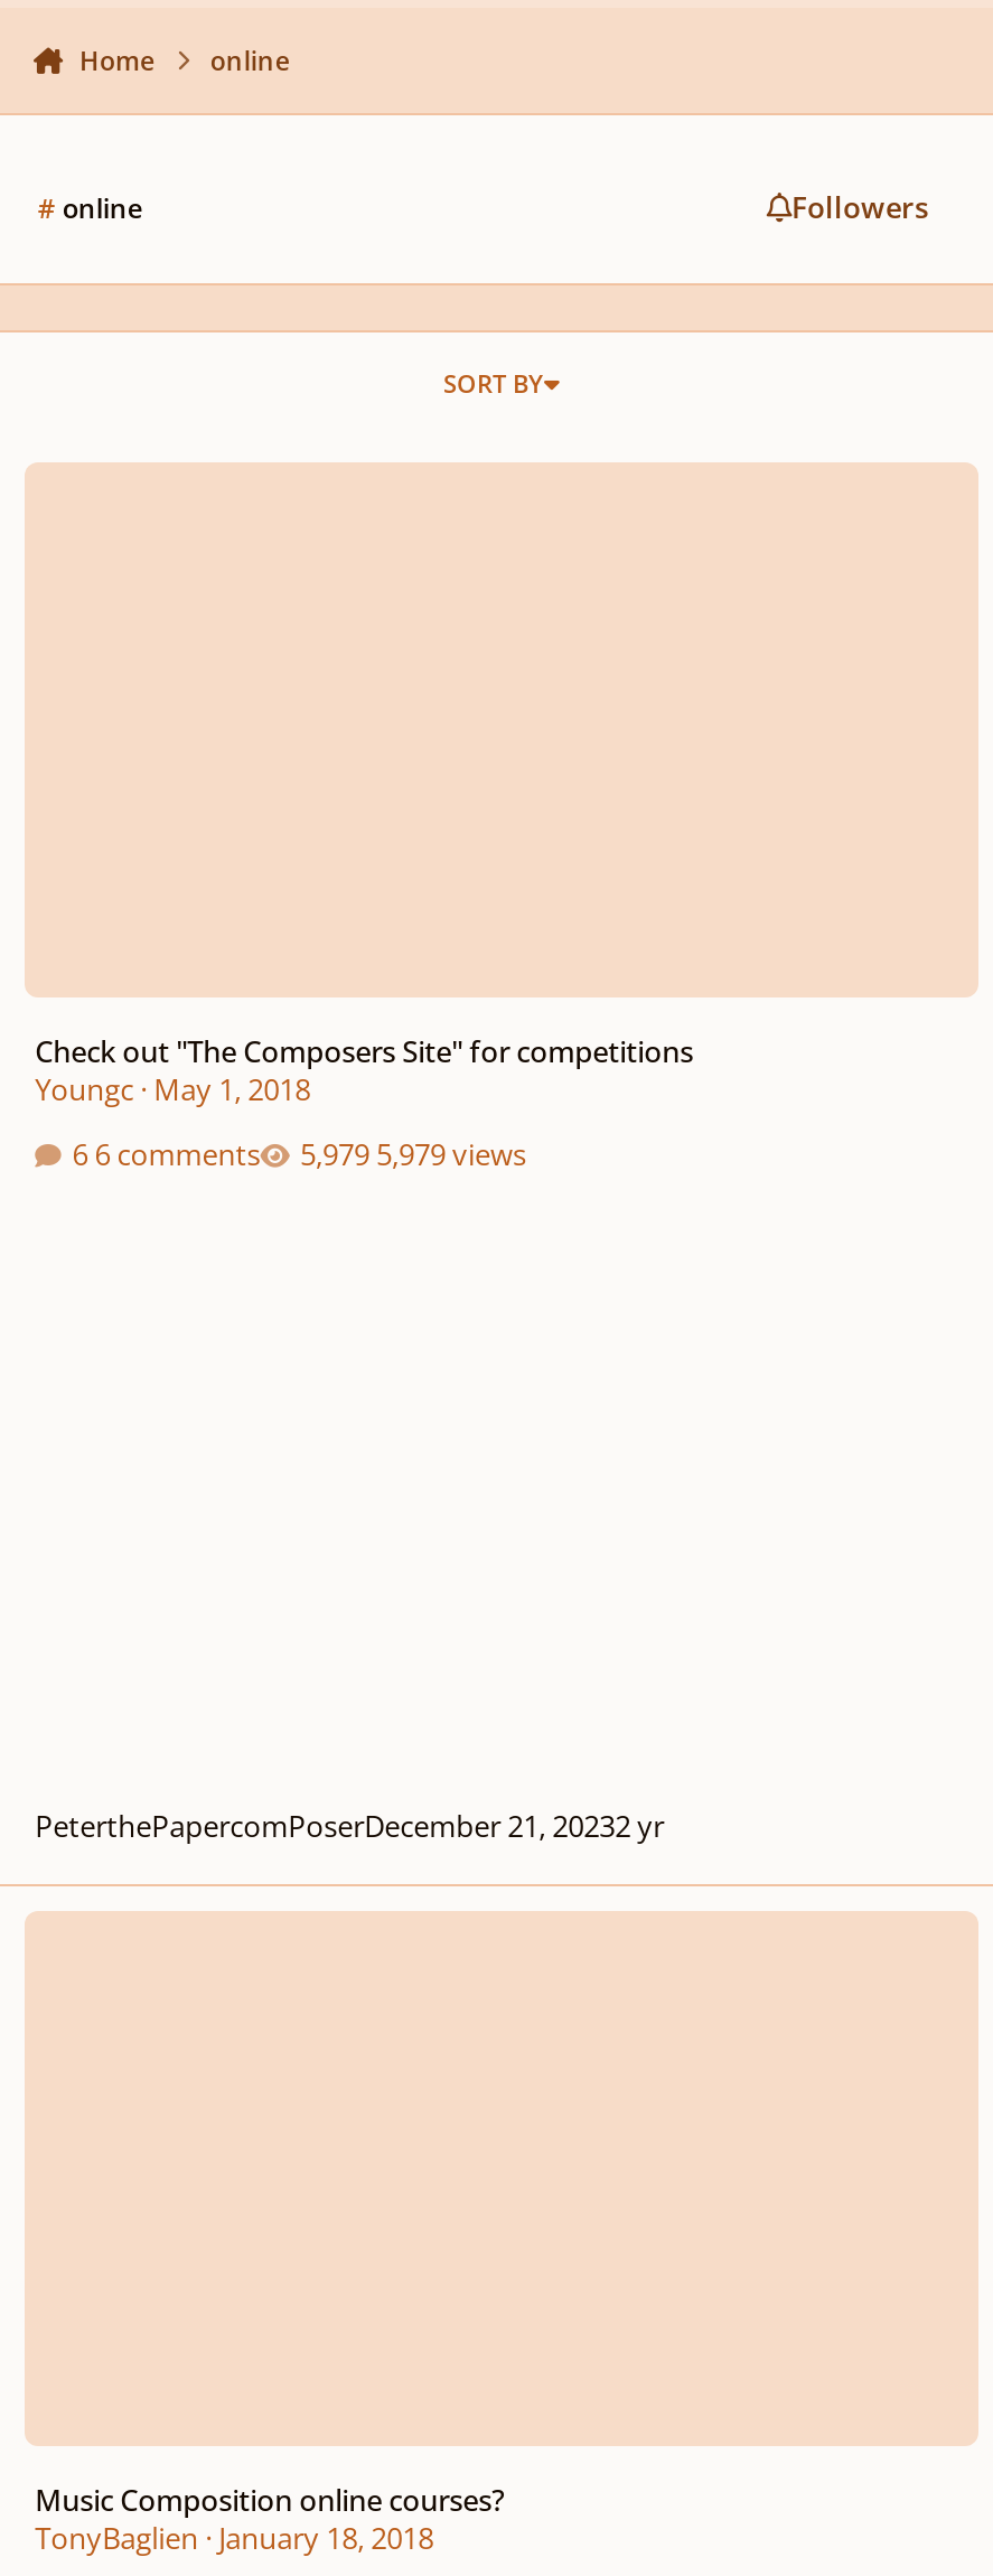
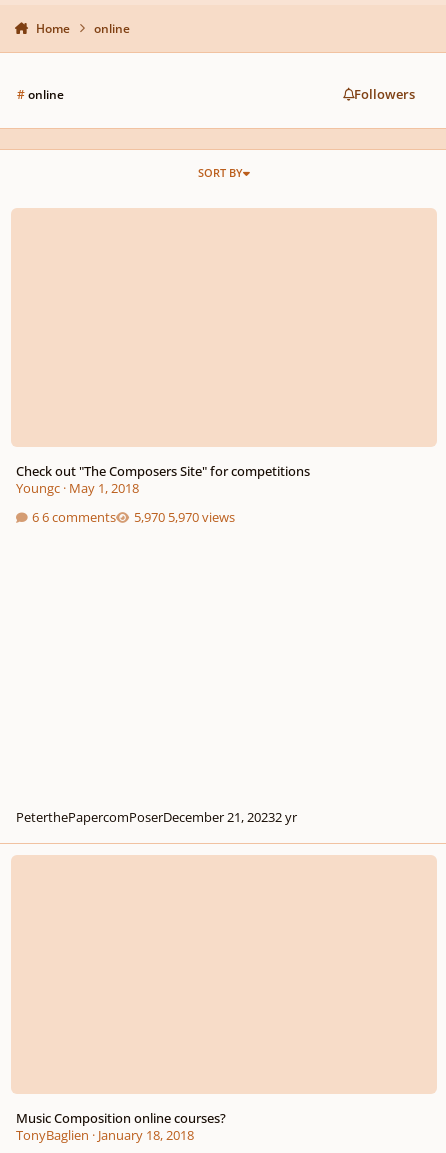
[376,1134,526,1174] 5,979 views -> [168,508,235,526] 5,970 views

